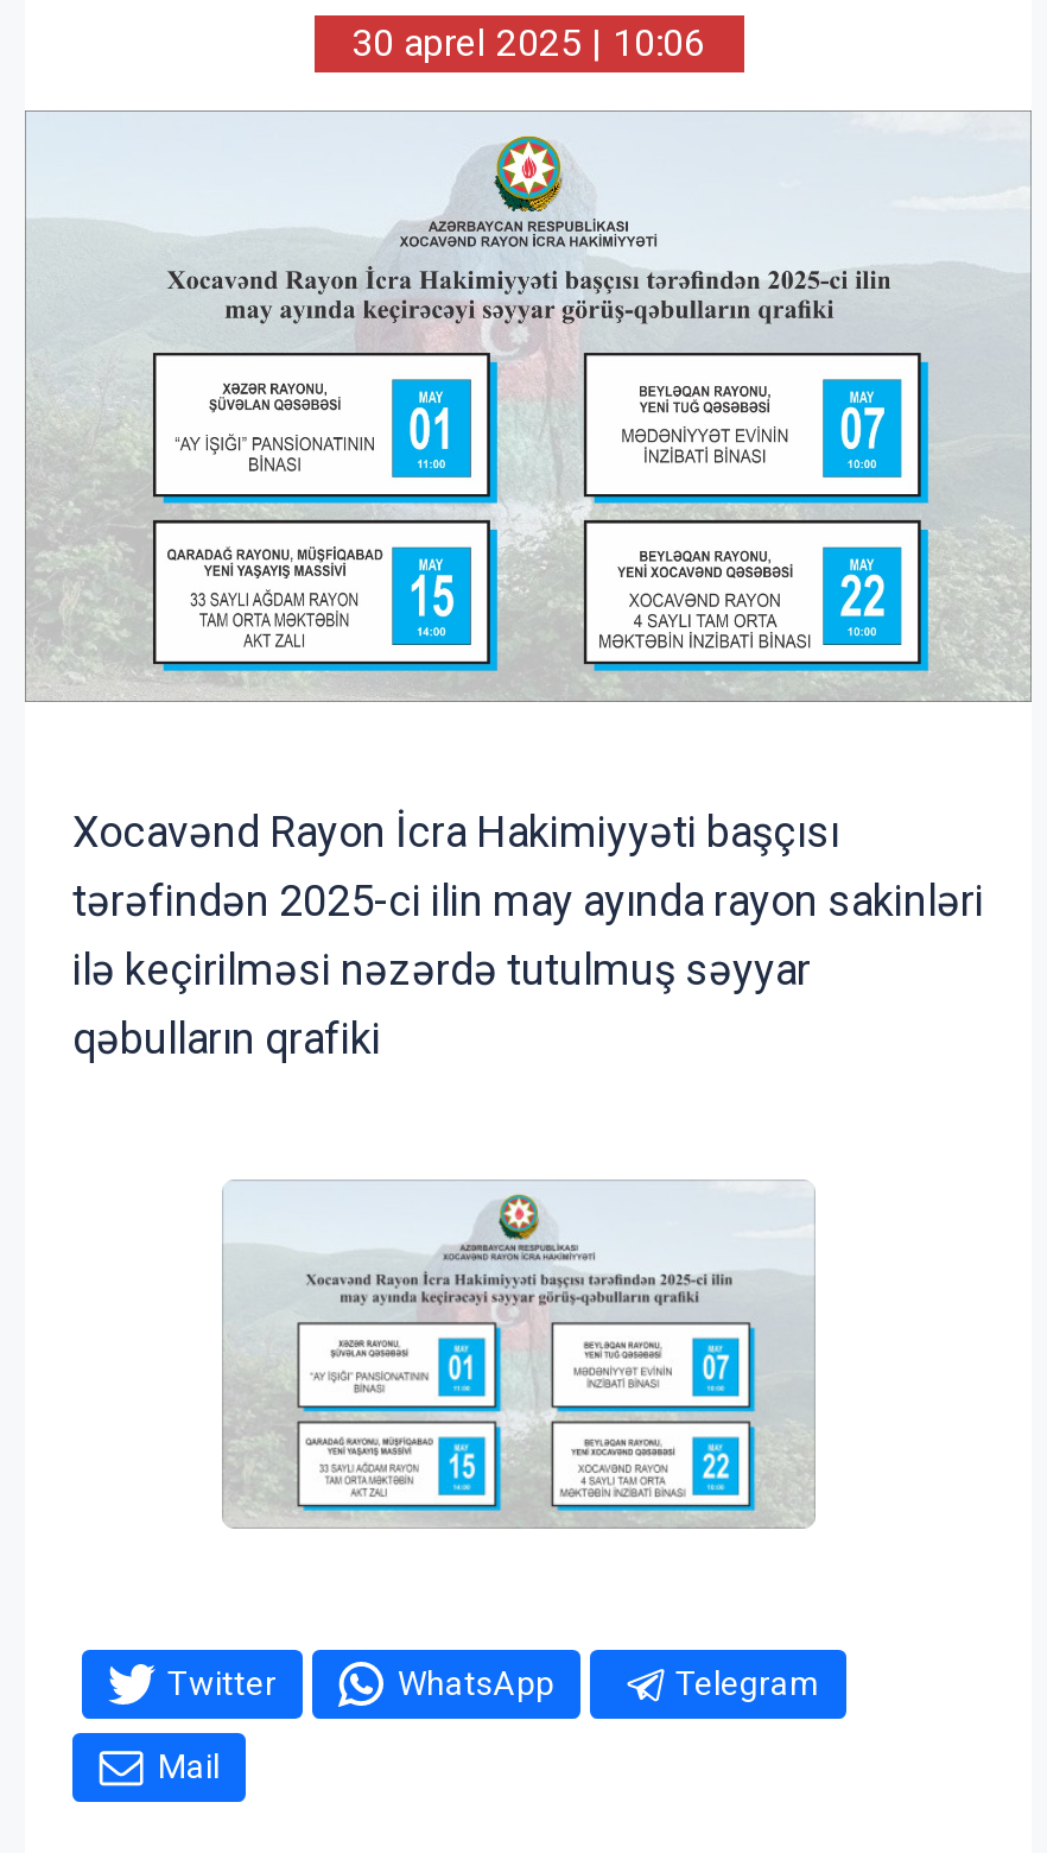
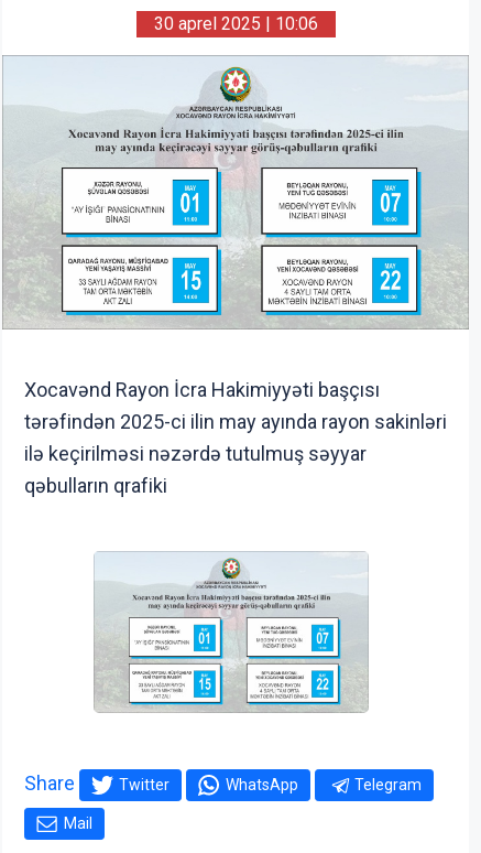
none -> [24,772,75,795] Share

